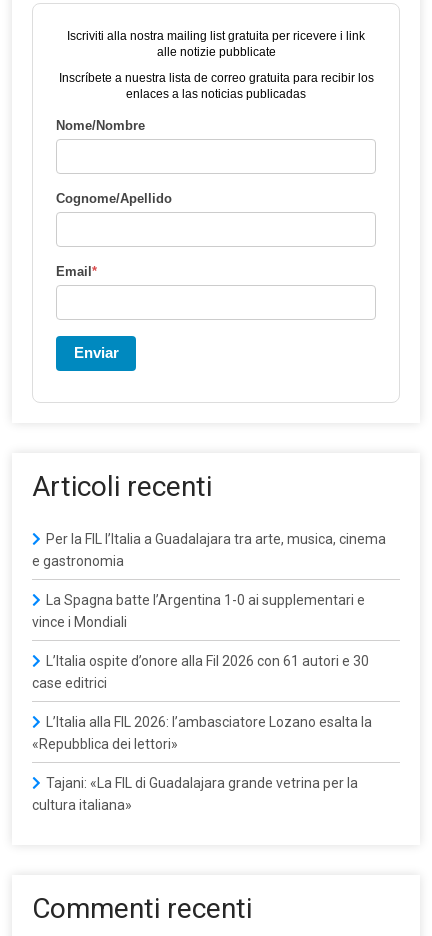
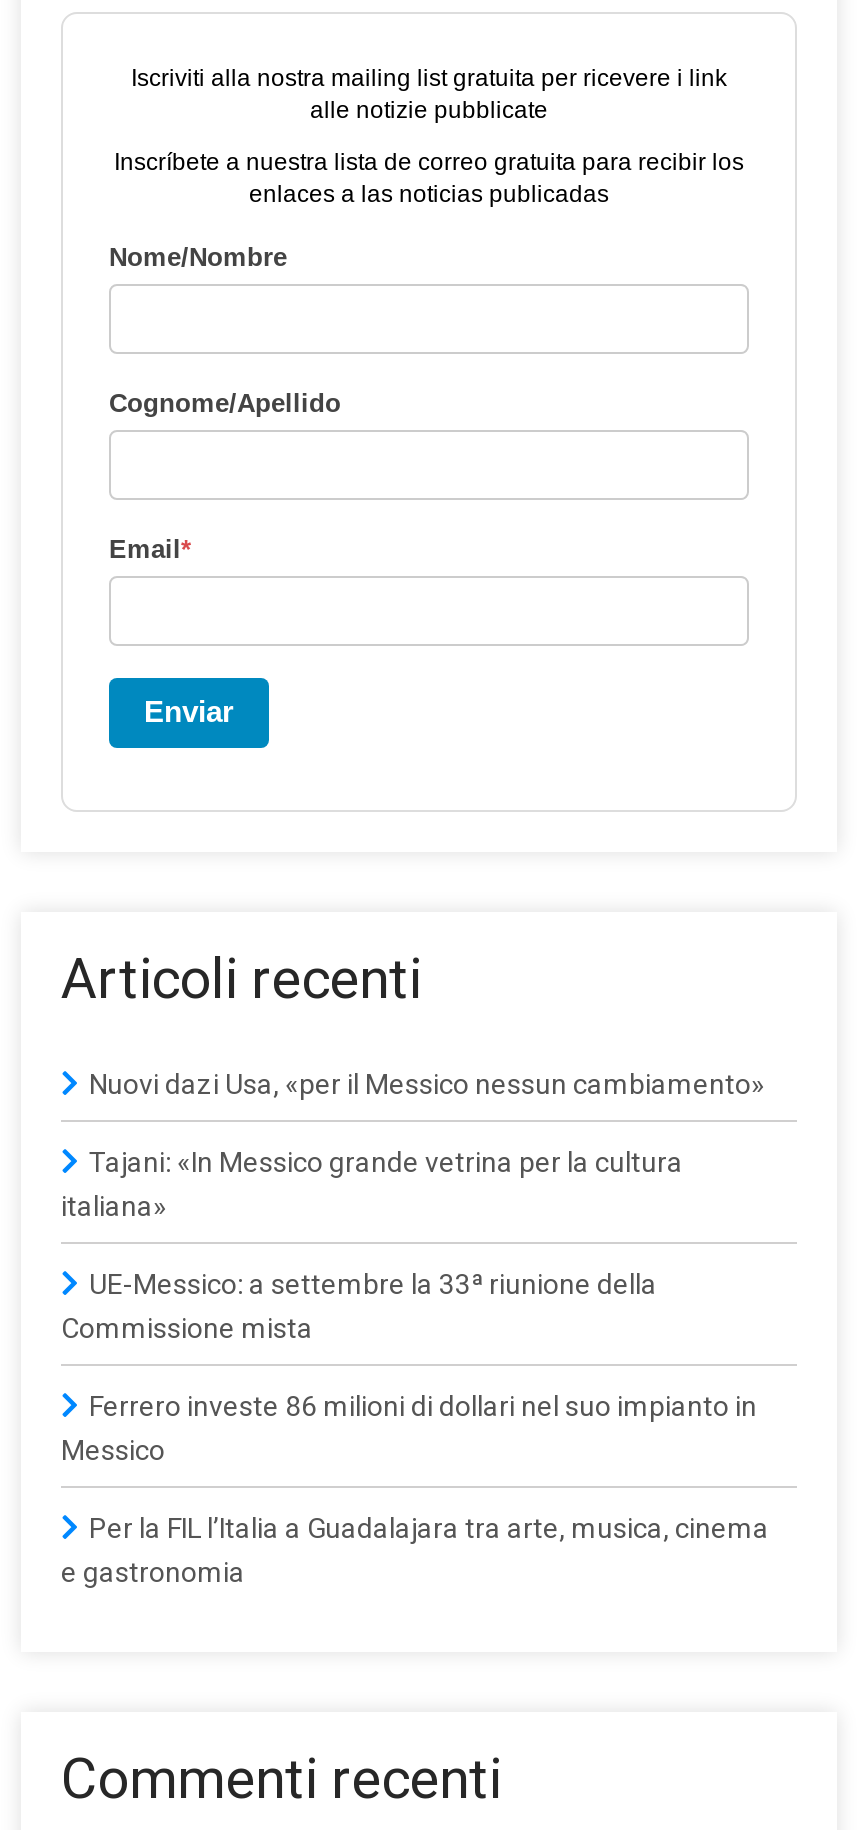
none -> [61,1067,765,1465] Nuovi dazi Usa, «per il Messico nessun cambiamento» | Tajani: «In Messico grande vetrina per la cultura | italiana» | UE-Messico: a settembre la 33ª riunione della | Commissione mista | Ferrero investe 86 milioni di dollari nel suo impianto in | Messico
moved [32,531,386,569] -> [61,1511,769,1587]: Per la FIL l’Italia a Guadalajara tra arte, musica, cinema | e gastronomia
[32,592,372,813] La Spagna batte l’Argentina 1-0 ai supplementari e | vince i Mondiali | L’Italia ospite d’onore alla Fil 2026 con 61 autori e 30 | case editrici | L’Italia alla FIL 2026: l’ambasciatore Lozano esalta la | «Repubblica dei lettori» | Tajani: «La FIL di Guadalajara grande vetrina per la | cultura italiana» -> none

